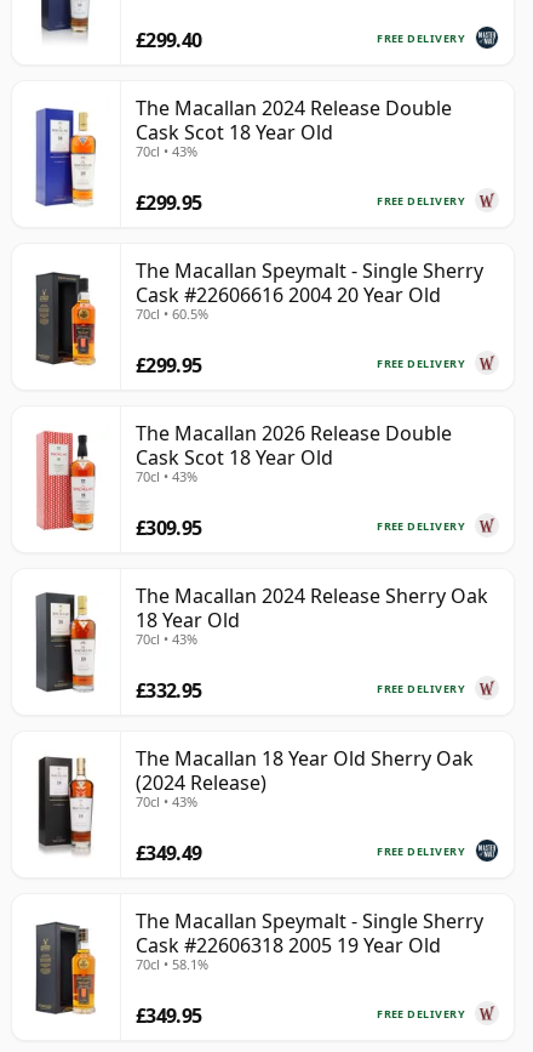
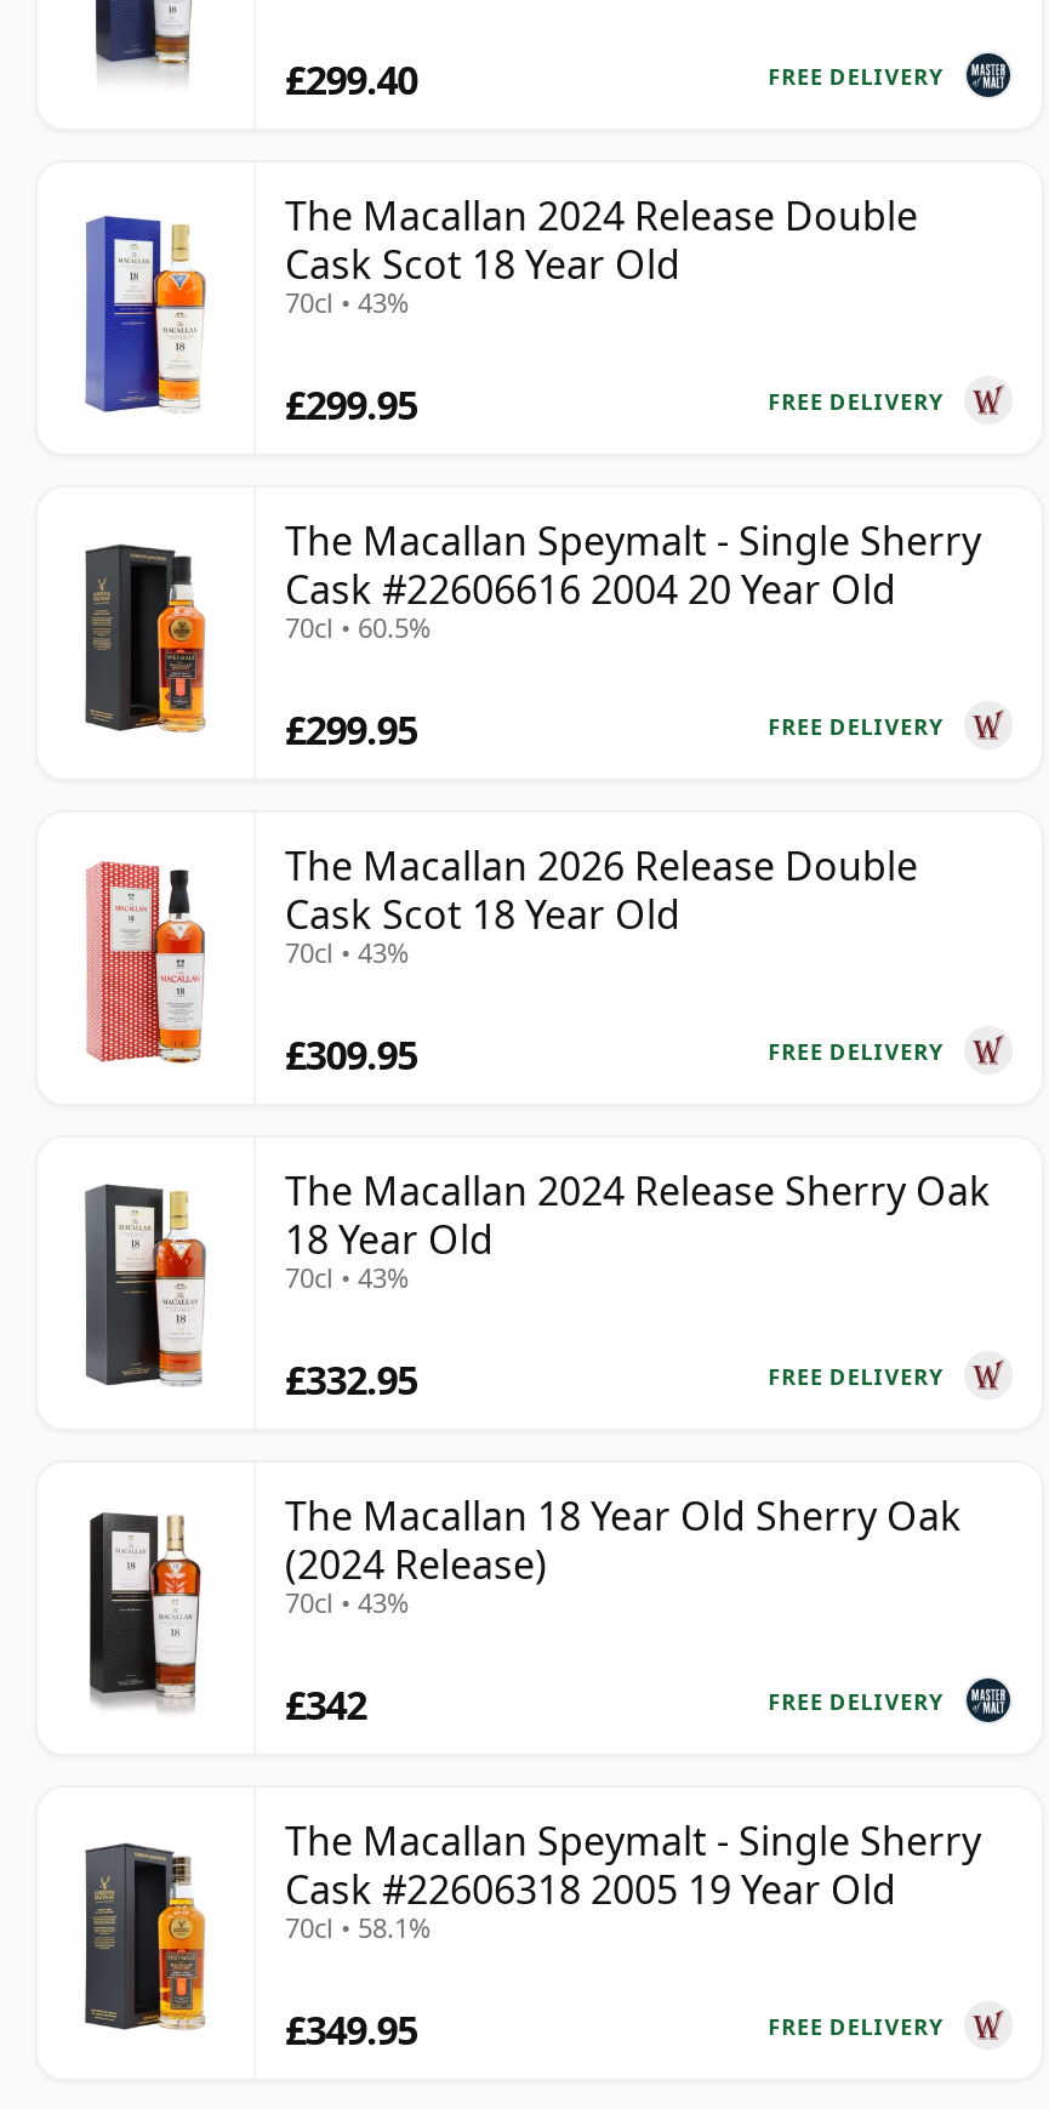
[136,840,202,867] £349.49 -> [285,1679,366,1732] £342

